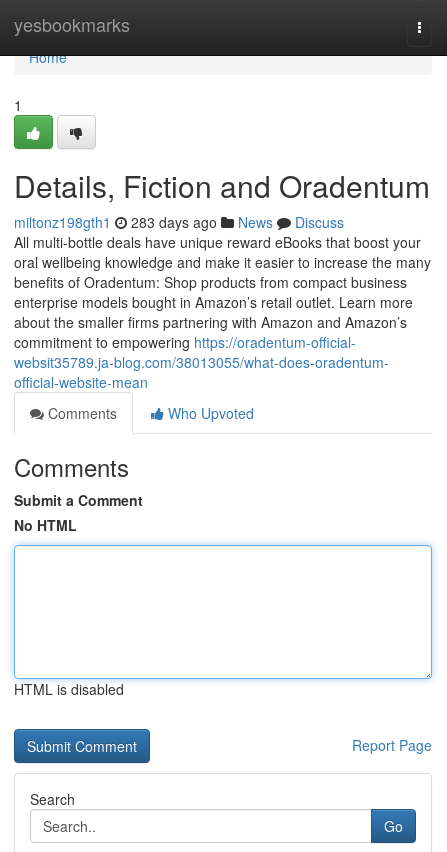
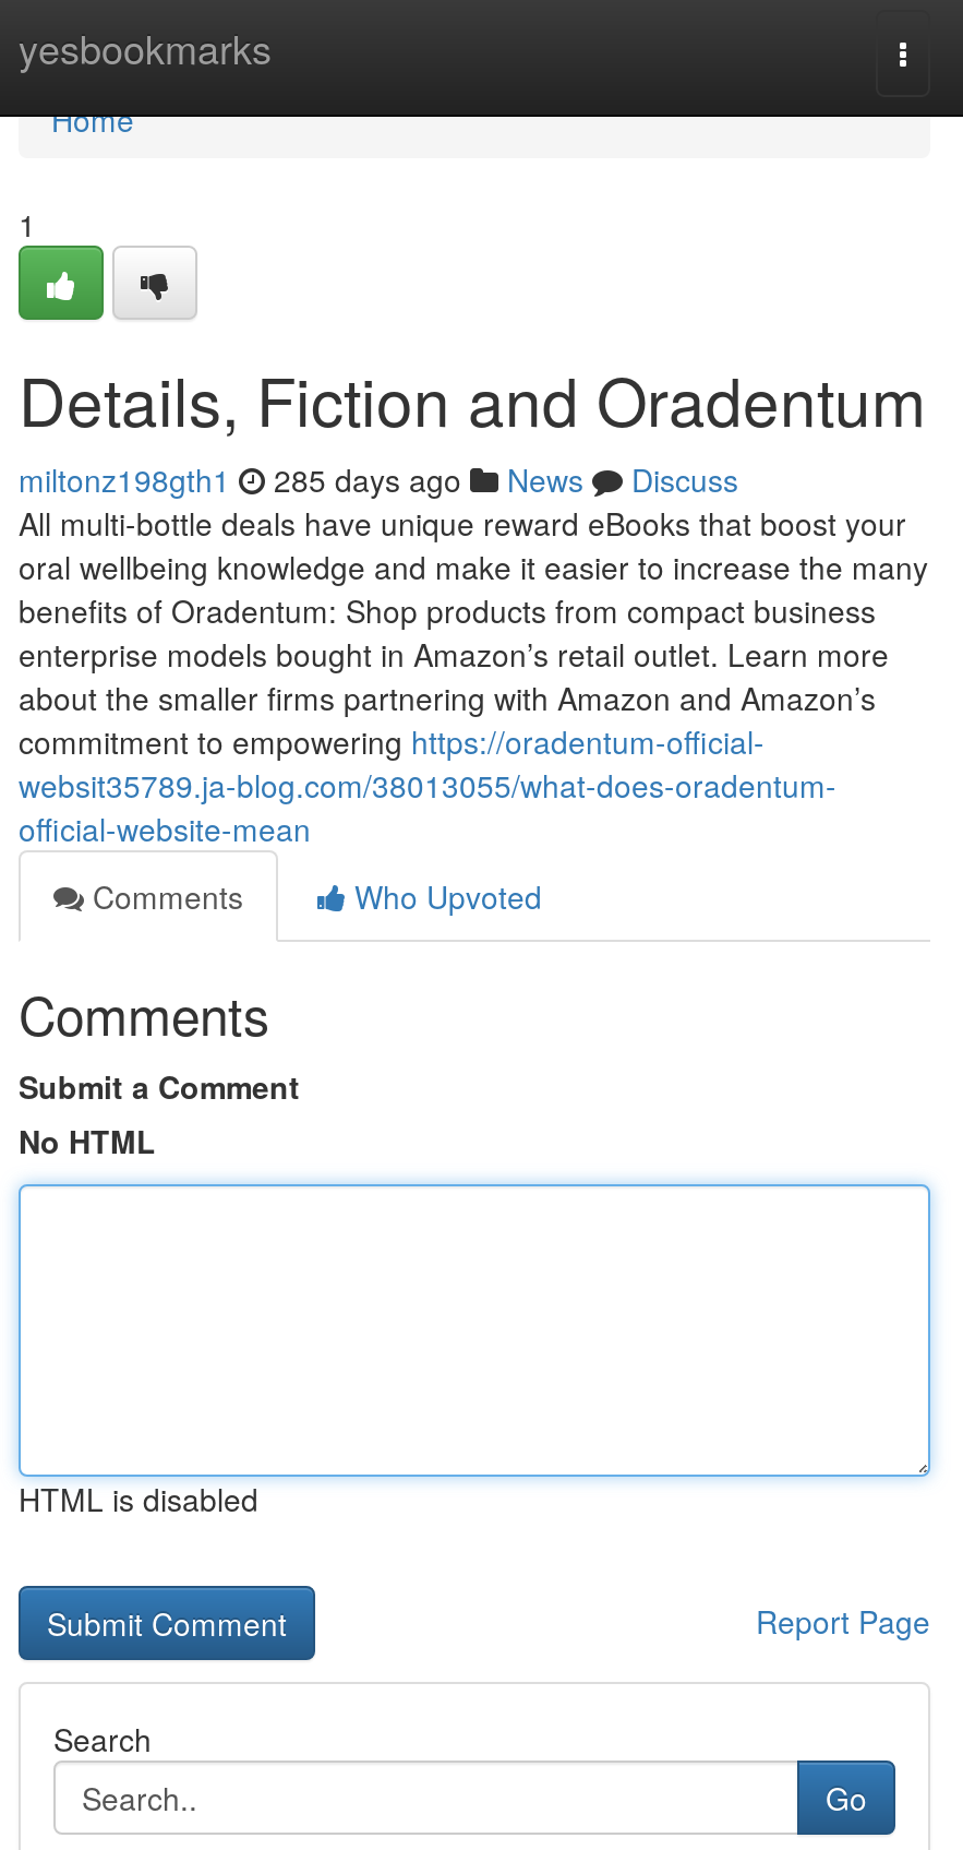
[14,212,344,232] miltonz198gth1 283 days ago News Discuss -> [19,457,738,501] miltonz198gth1 285 days ago News Discuss

